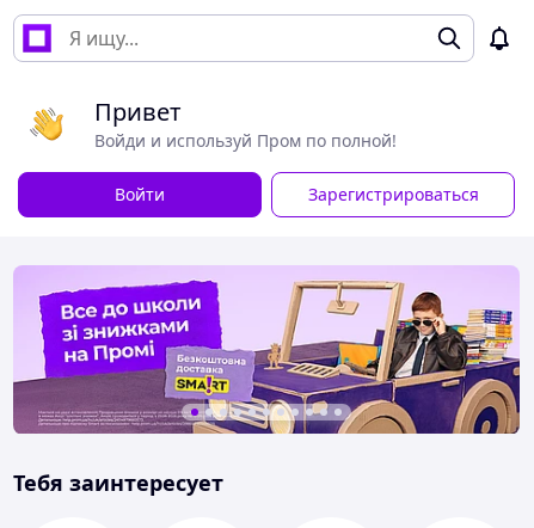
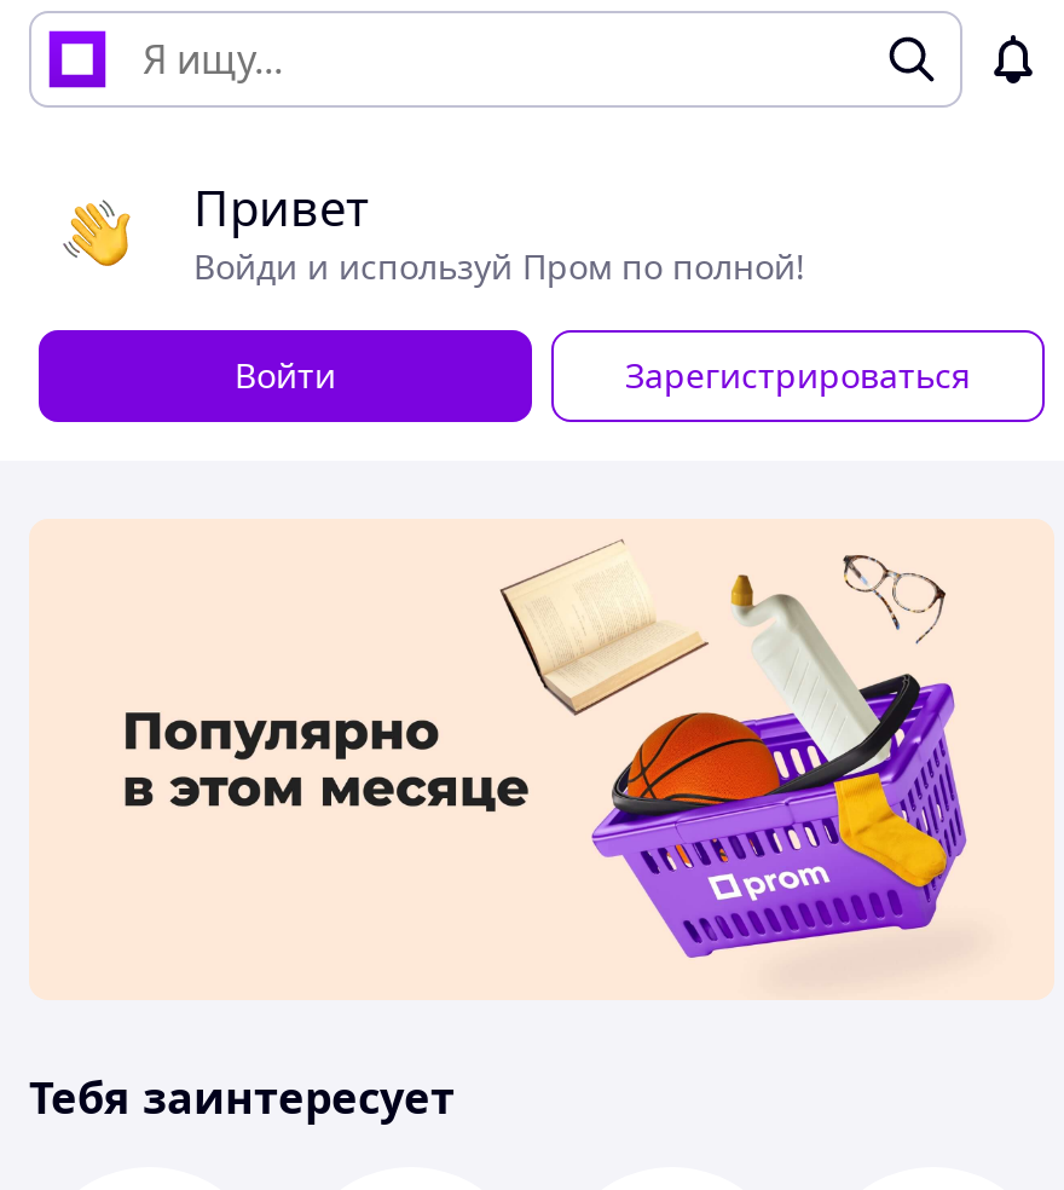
[12,265,521,435] [image] -> [31,521,1052,1000] [image]

